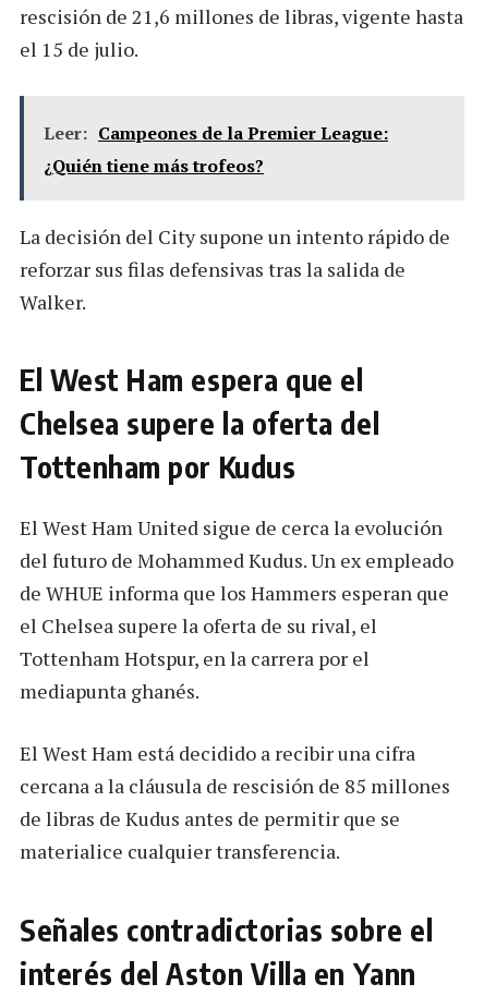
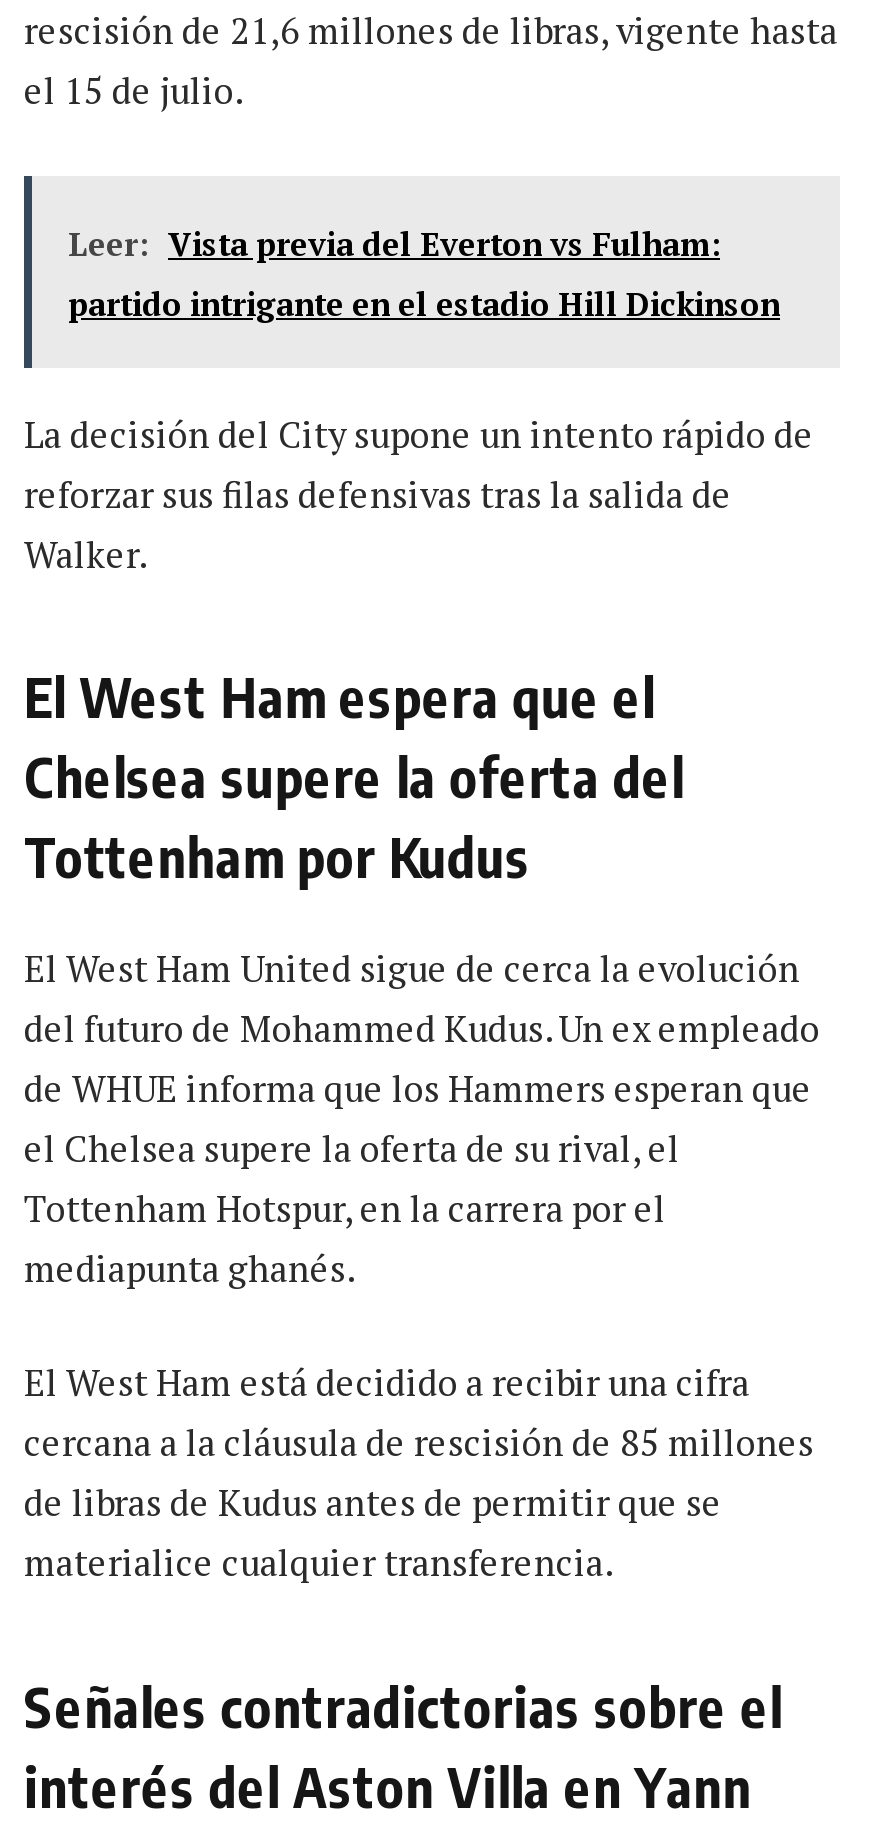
[44,121,388,178] Leer: Campeones de la Premier League: | ¿Quién tiene más trofeos? -> [68,222,780,326] Leer: Vista previa del Everton vs Fulham: | partido intrigante en el estadio Hill Dickinson

